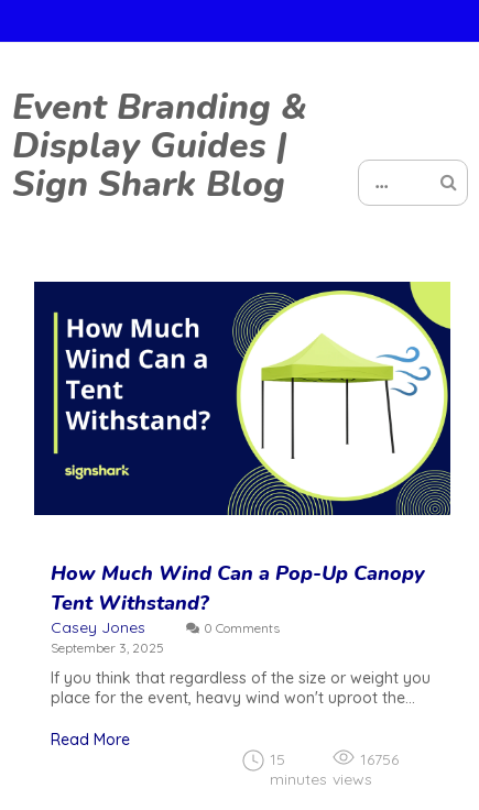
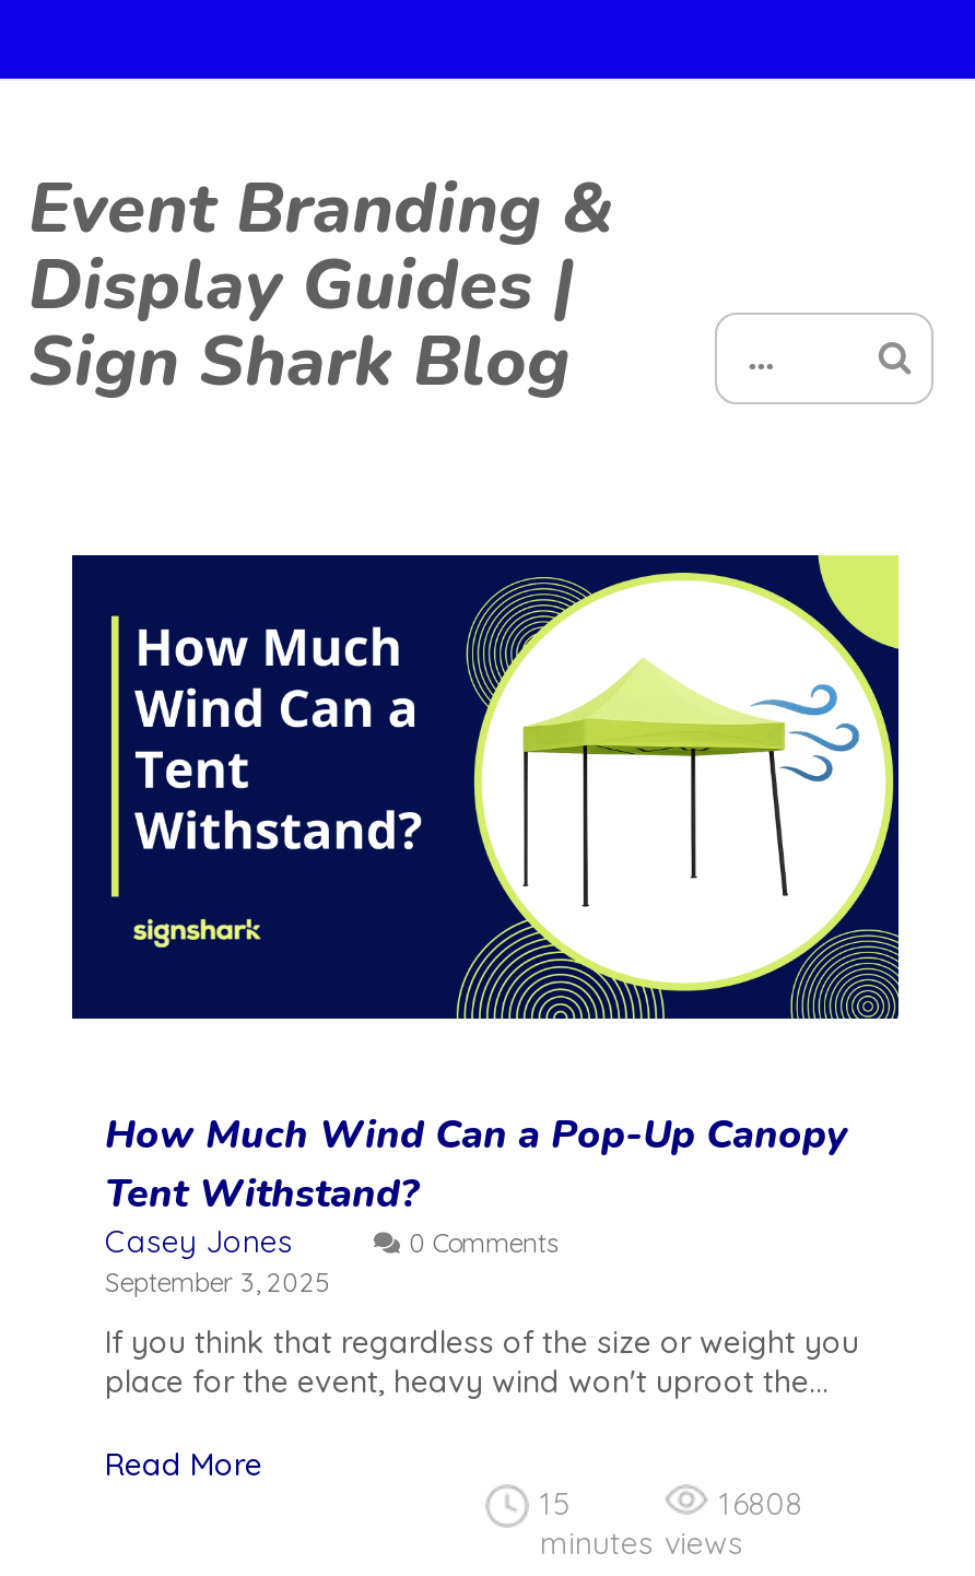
[360,749,399,769] 16756 -> [719,1484,802,1524] 16808

